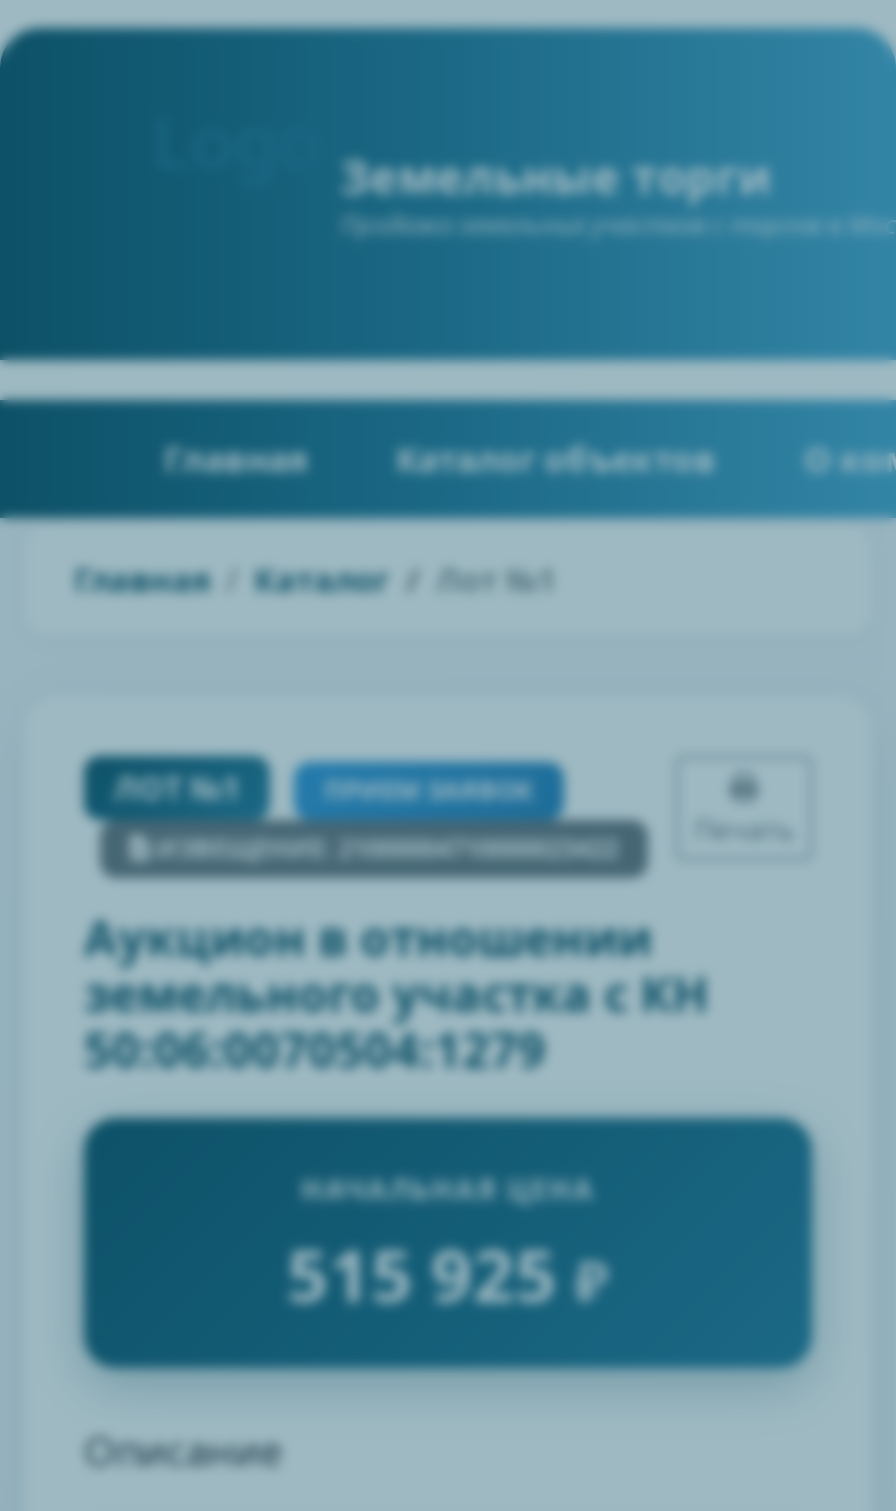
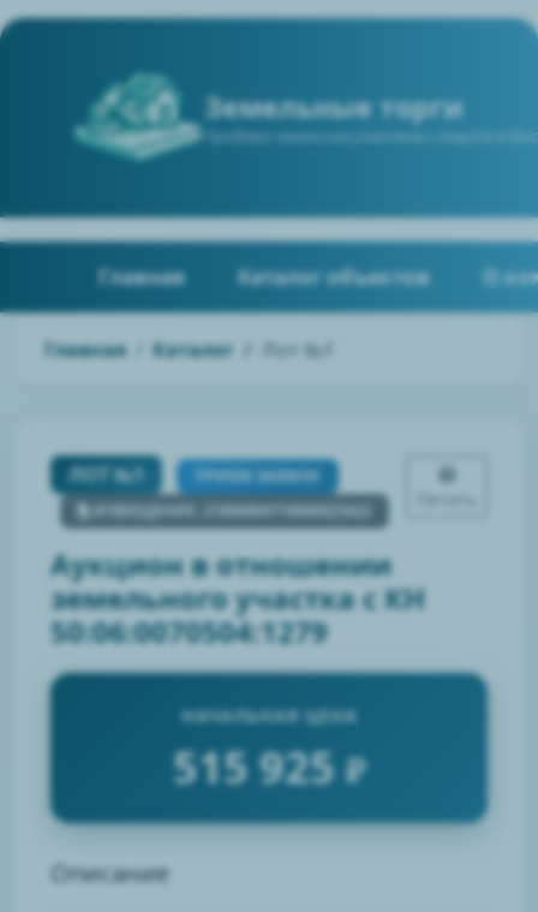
none -> [73,72,201,162] [image]

